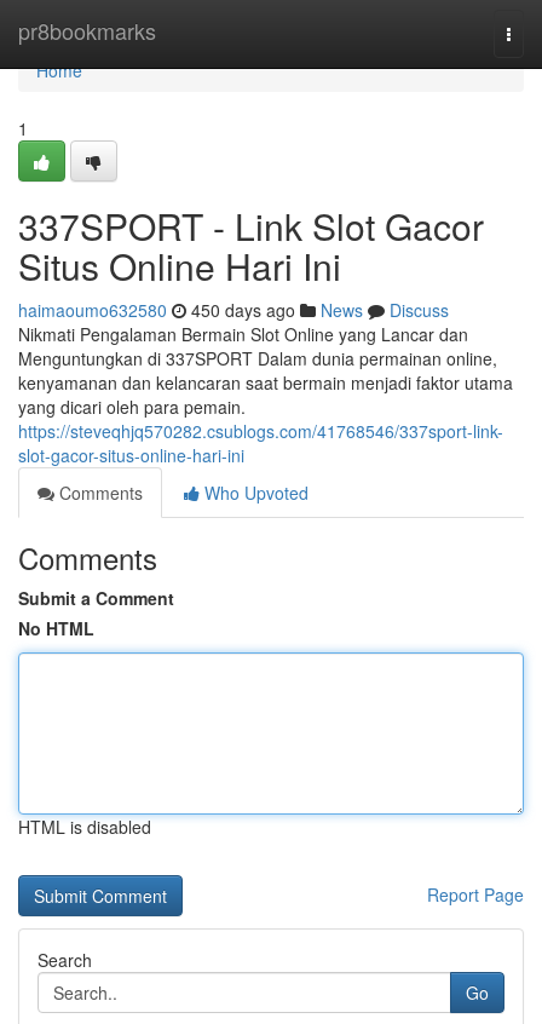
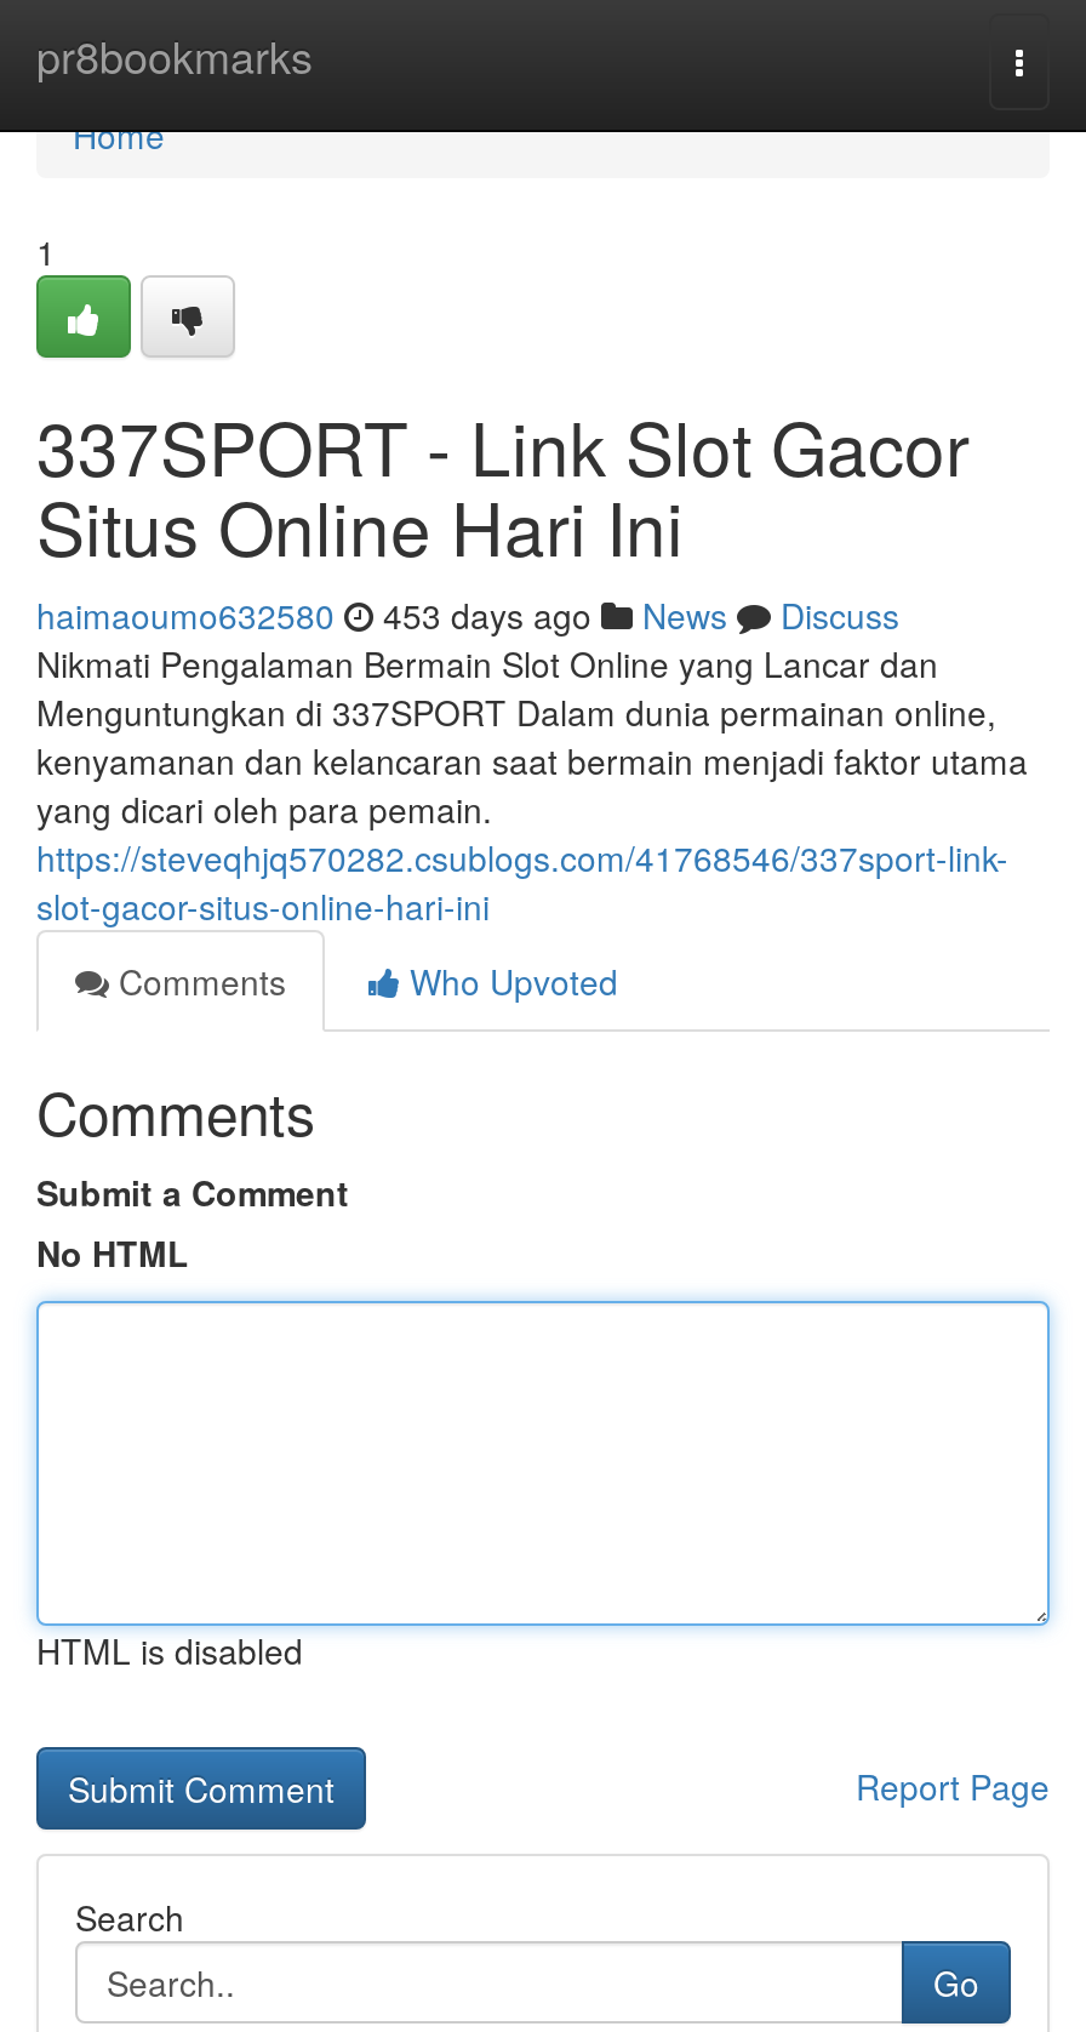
[18,298,449,322] haimaoumo632580 450 days ago News Discuss -> [36,590,899,639] haimaoumo632580 453 days ago News Discuss

